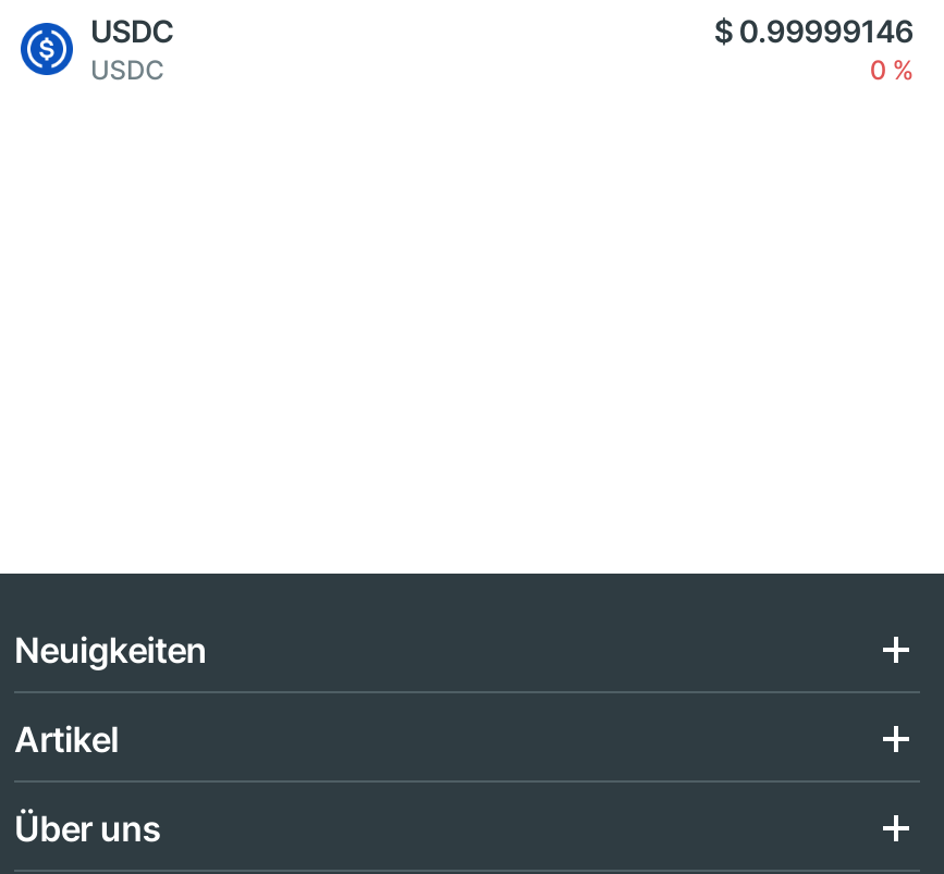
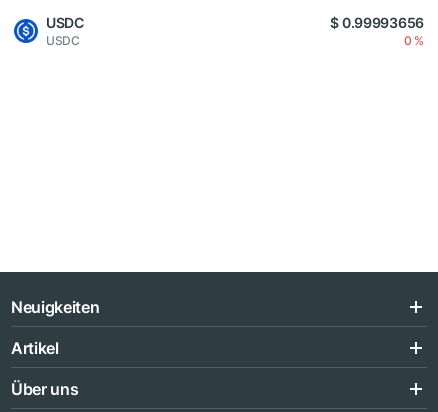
[714,11,914,48] $ 0.99999146 -> [330,14,424,31] $ 0.99993656

